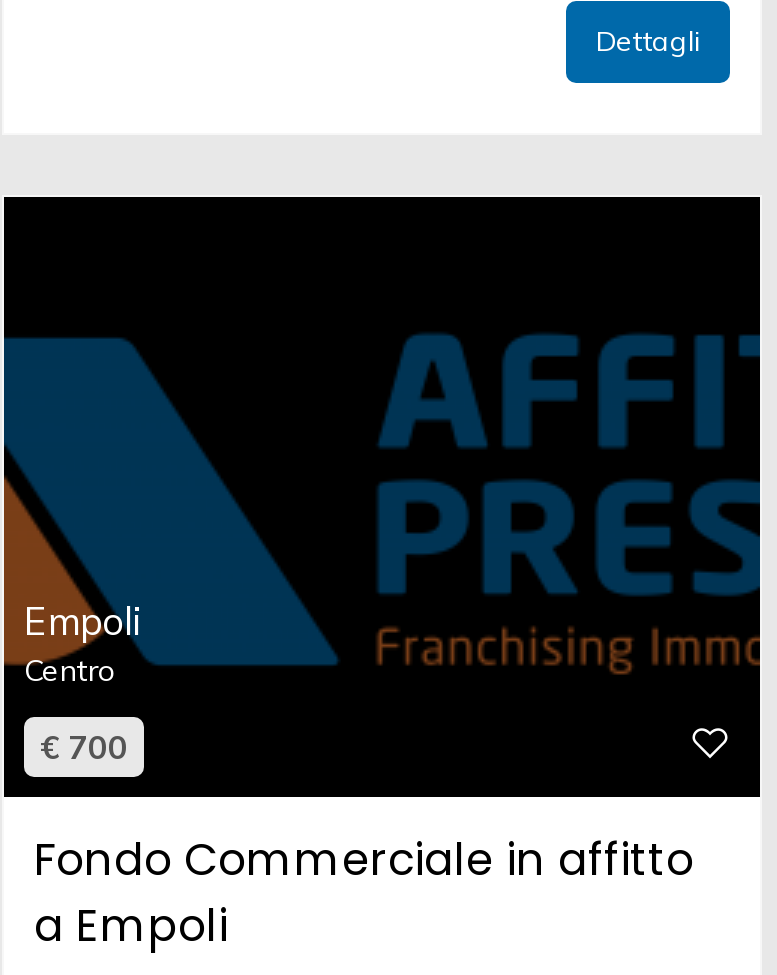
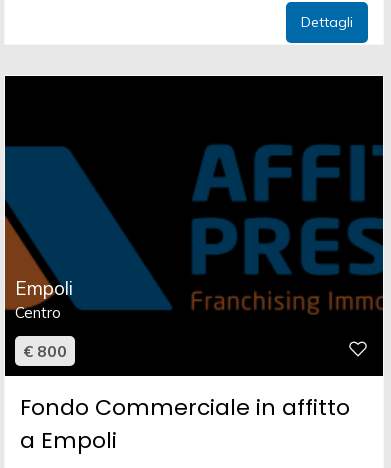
[40,727,128,767] € 700 -> [23,341,67,361] € 800

